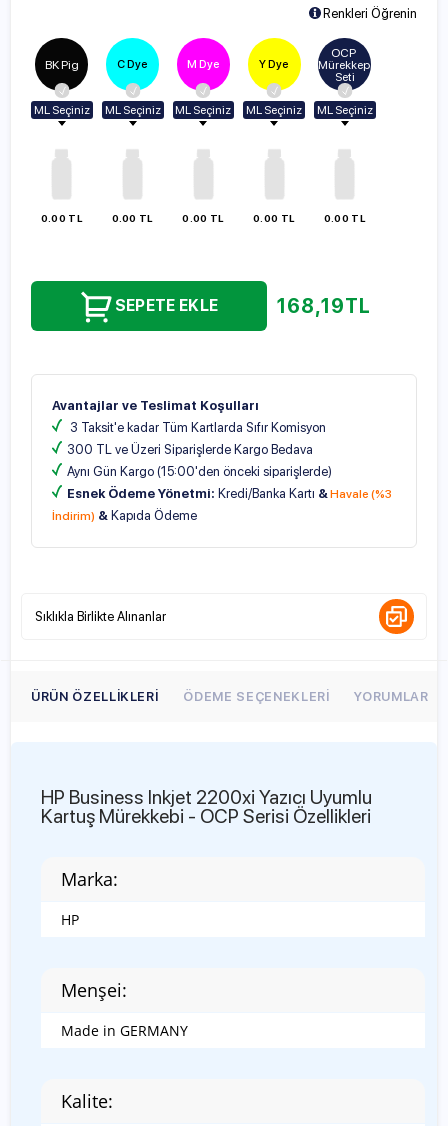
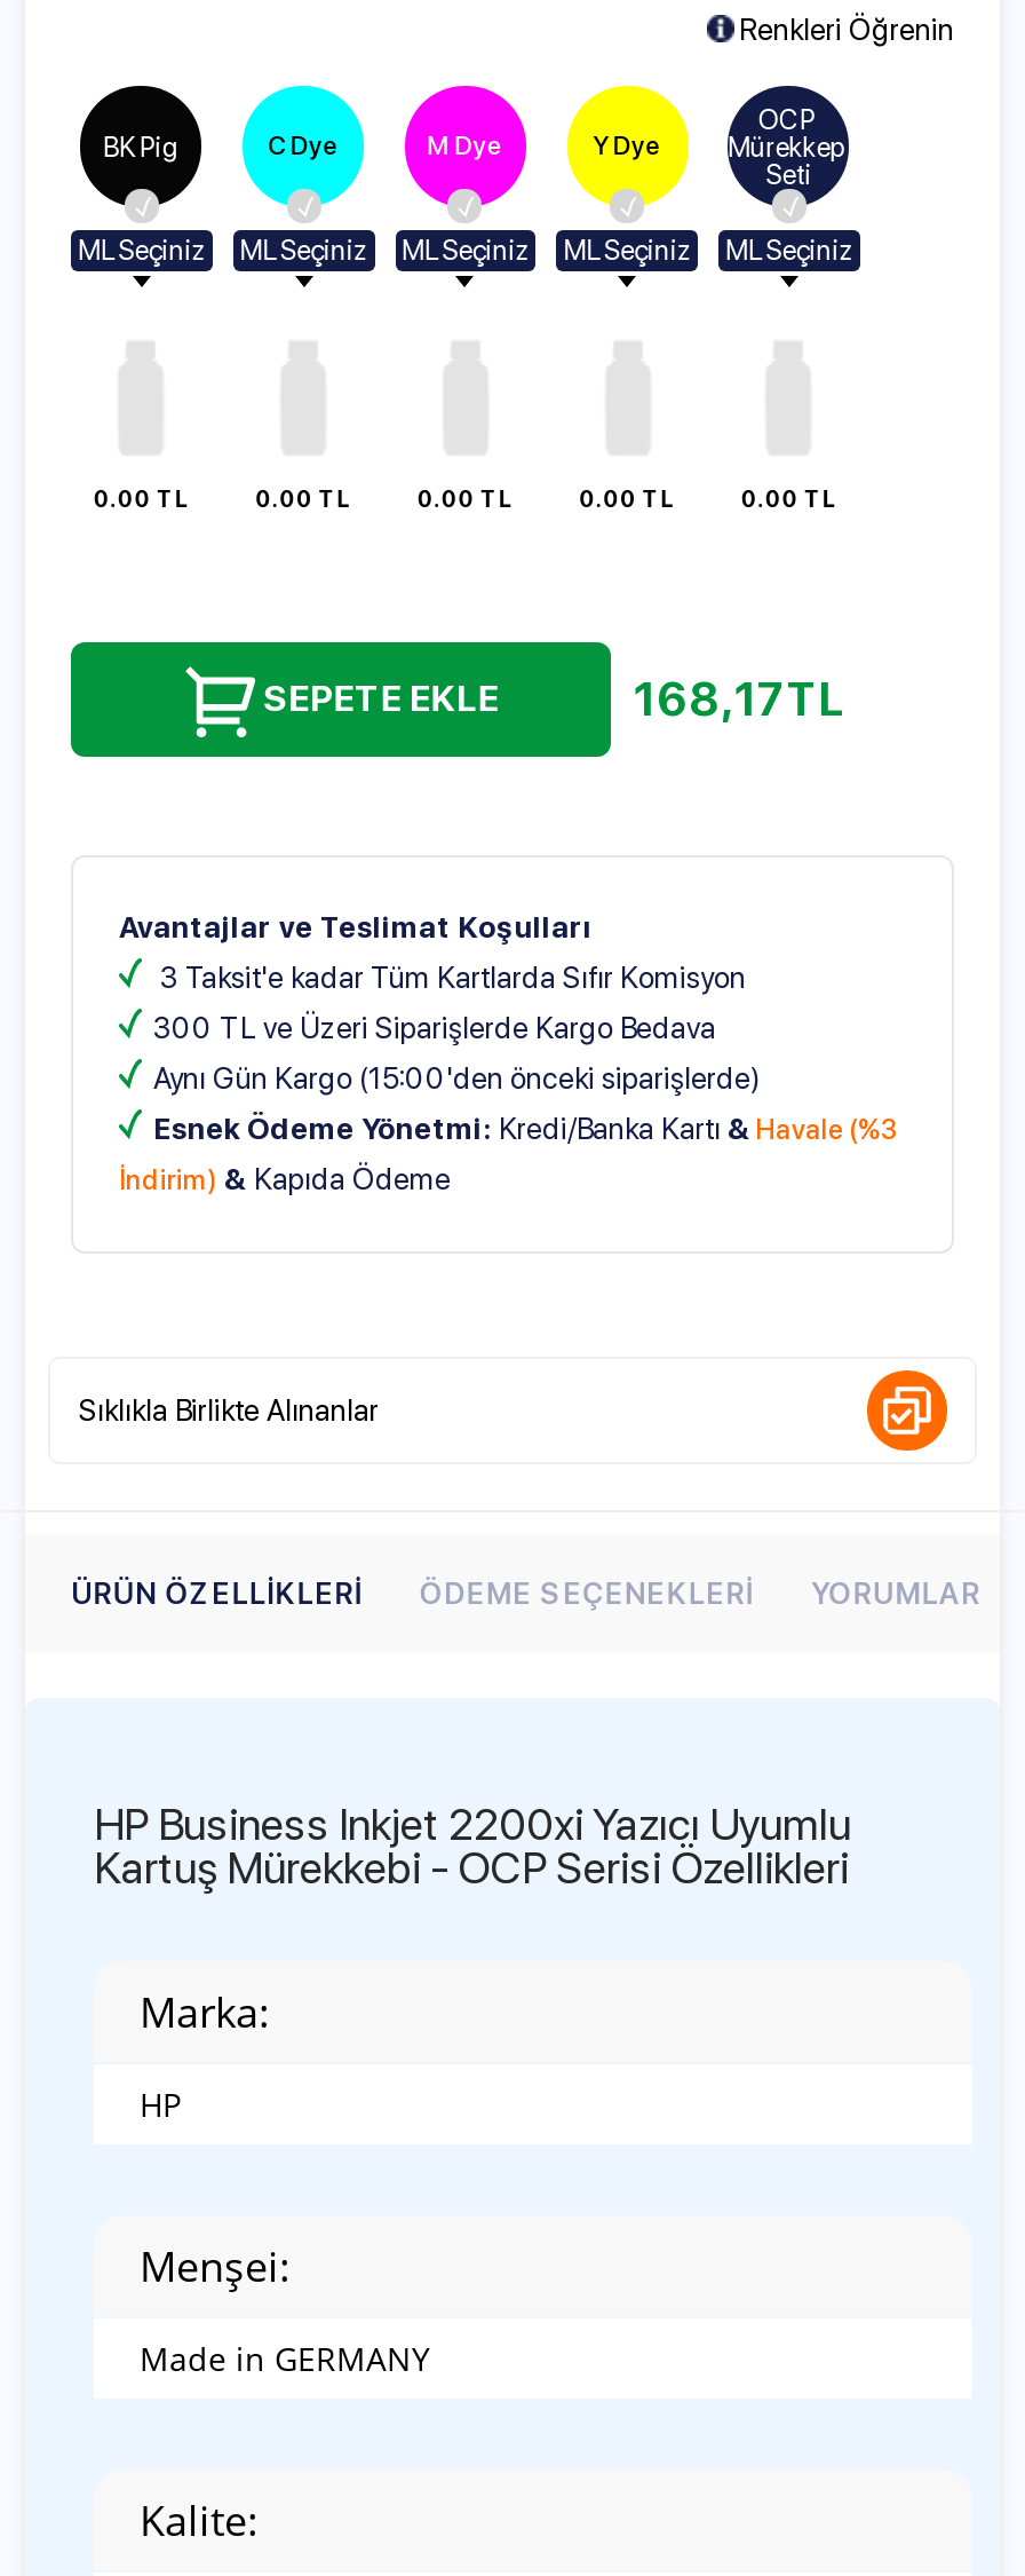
[277,294,371,318] 168,19TL -> [634,672,847,727] 168,17TL

